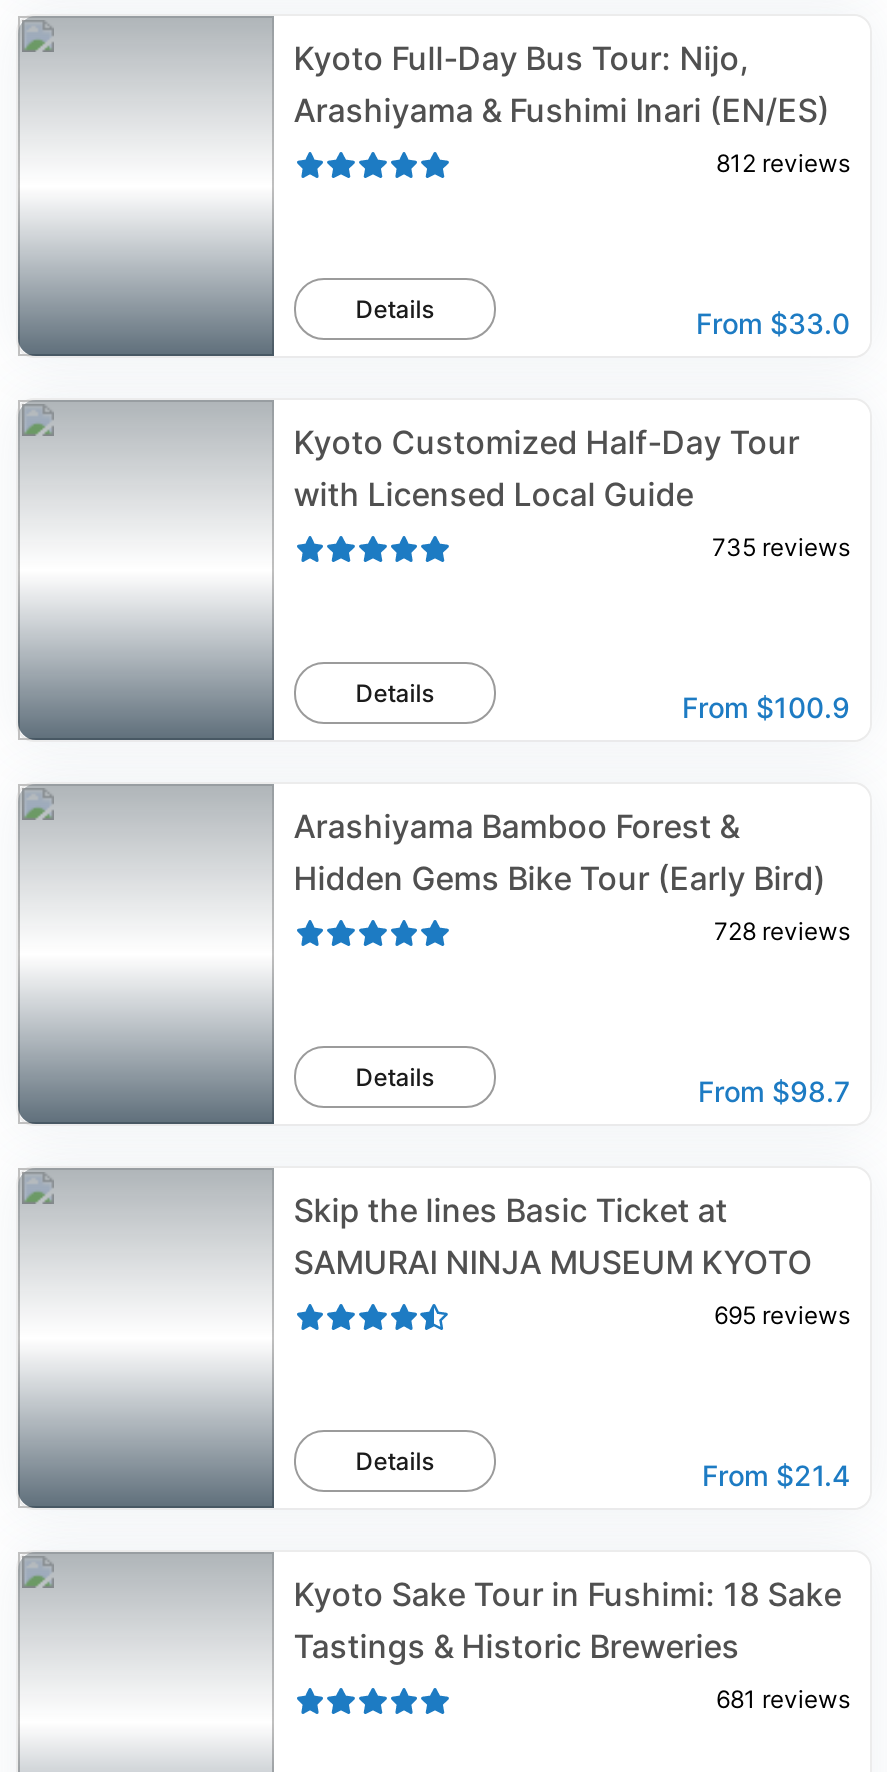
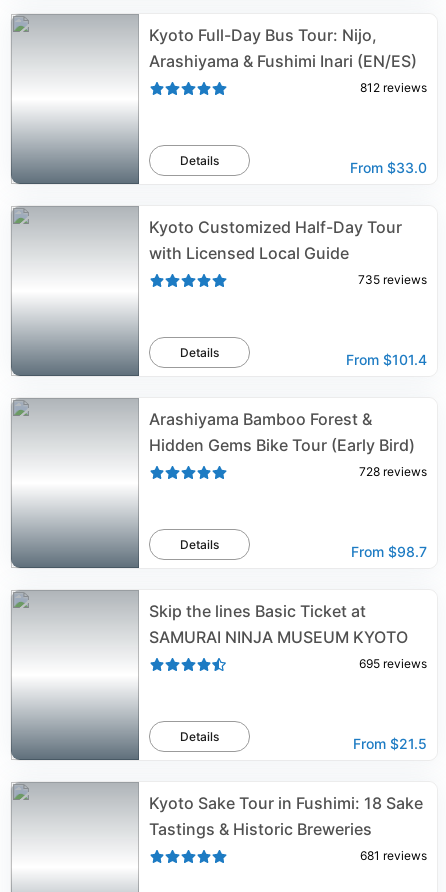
[682,690,850,724] From $100.9 -> [346,351,427,368] From $101.4
[702,1458,850,1492] From $21.4 -> [353,735,427,752] From $21.5

